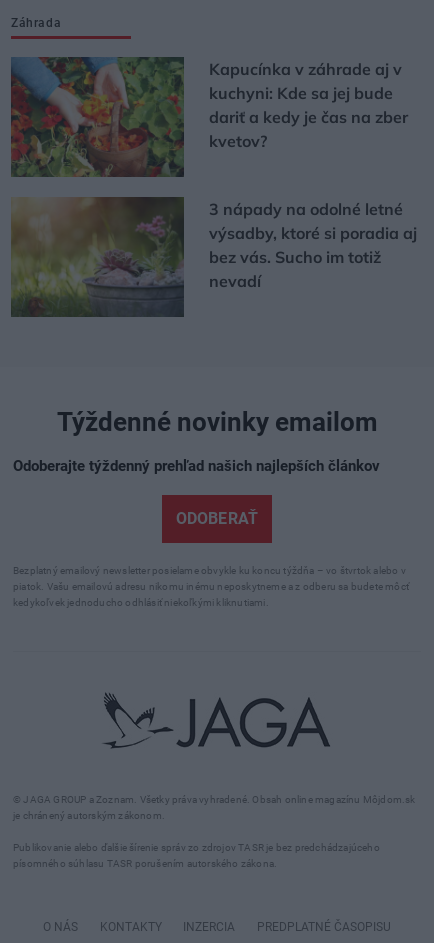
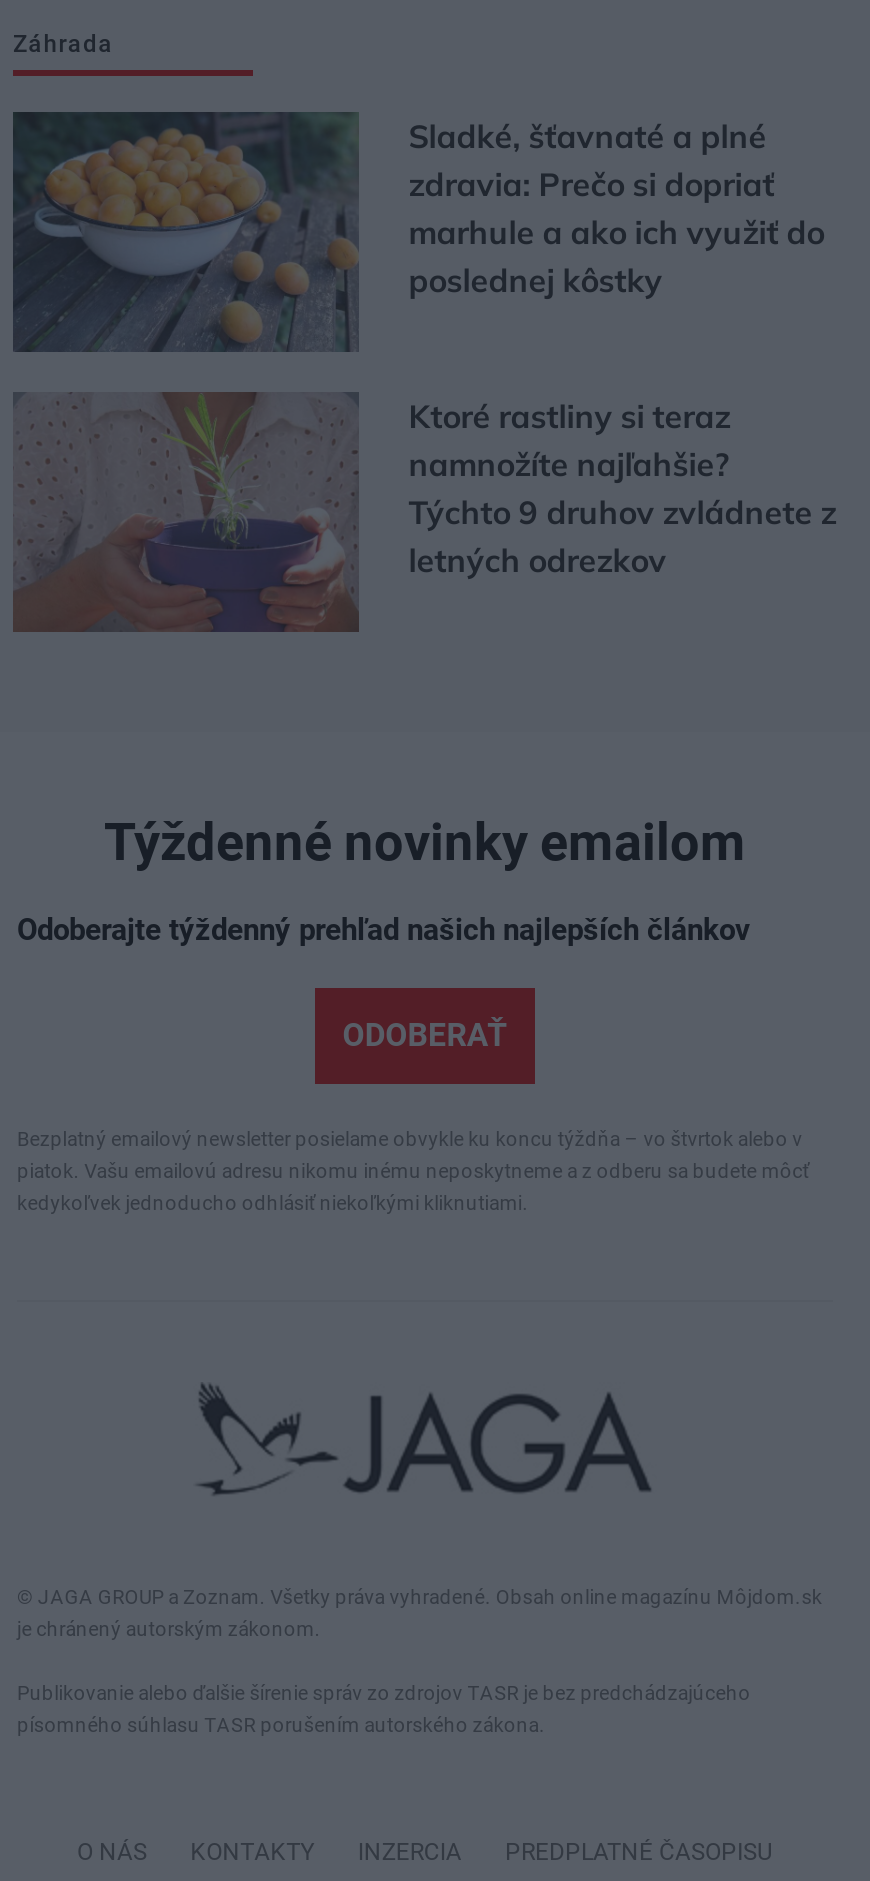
[10,57,408,178] [image] | Kapucínka v záhrade aj v | kuchyni: Kde sa jej bude | dariť a kedy je čas na zber | kvetov? -> [11,110,825,352] [image] | Sladké, šťavnaté a plné | zdravia: Prečo si dopriať | marhule a ako ich využiť do | poslednej kôstky
[11,197,417,317] [image] | 3 nápady na odolné letné | výsadby, ktoré si poradia aj | bez vás. Sucho im totiž | nevadí -> [13,392,837,632] [image] | Ktoré rastliny si teraz | namnožíte najľahšie? | Týchto 9 druhov zvládnete z | letných odrezkov

